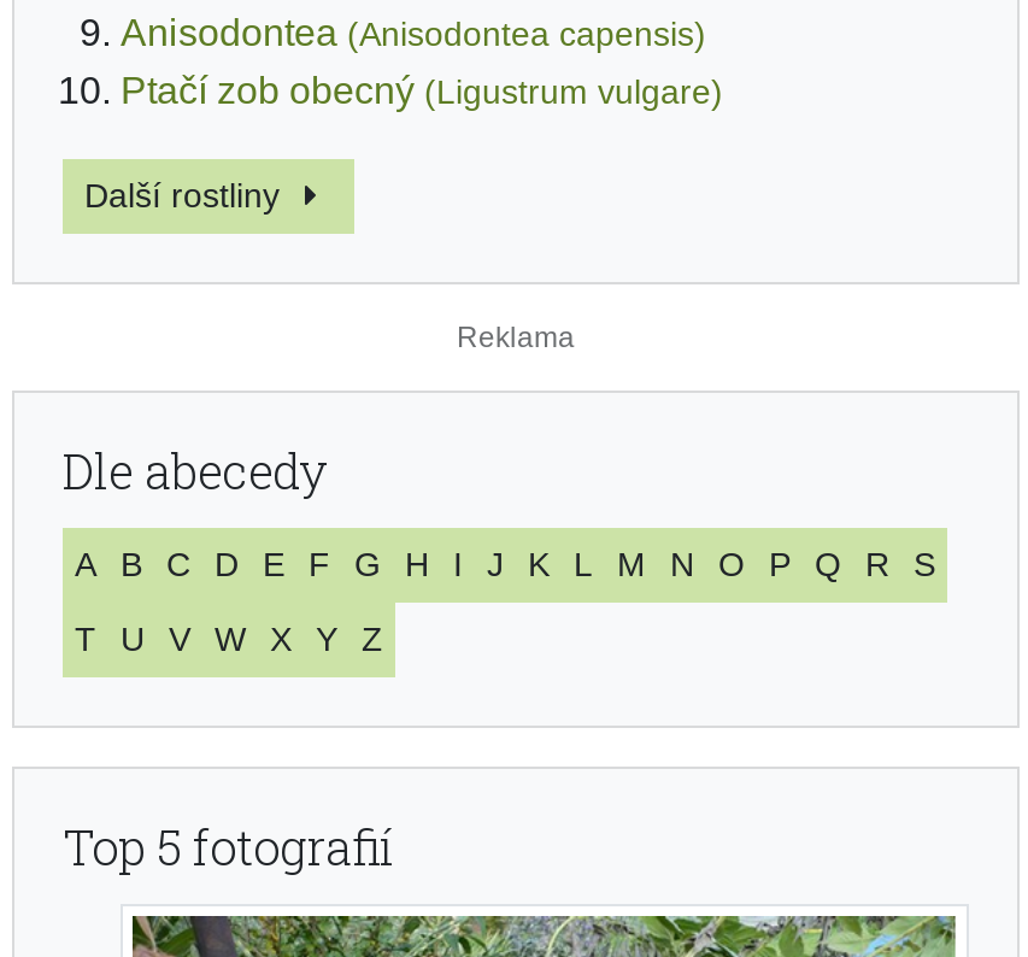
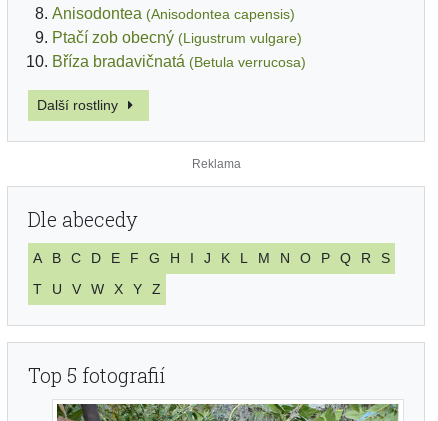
none -> [52,53,306,70] Bříza bradavičnatá (Betula verrucosa)

